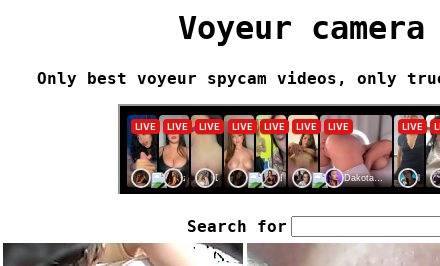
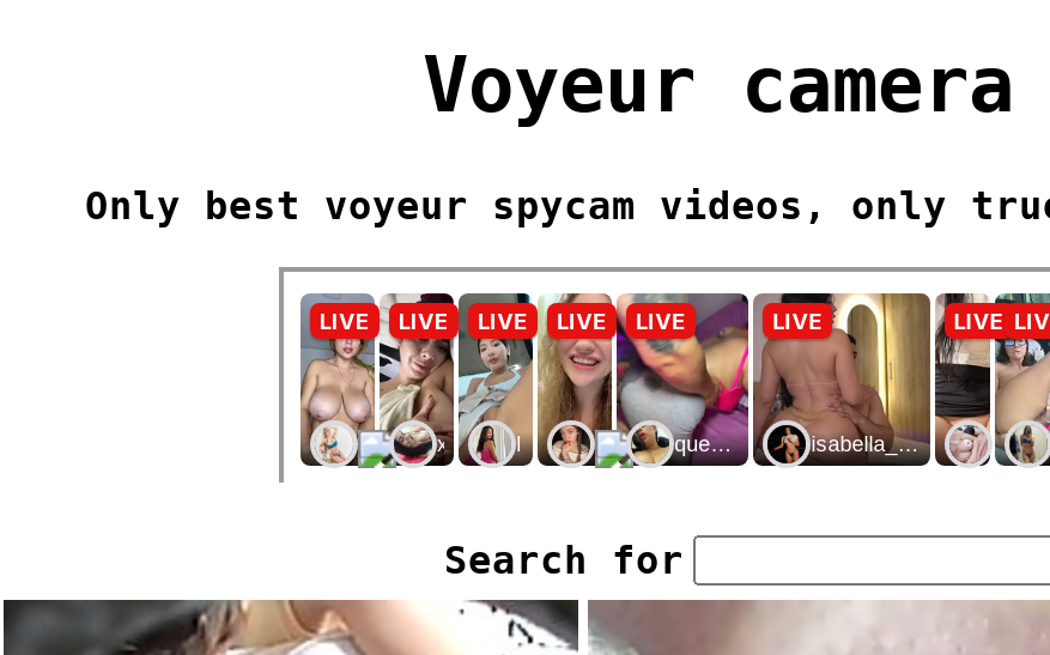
[119,105,437,195] [image] -> [284,272,1043,483] [image]

